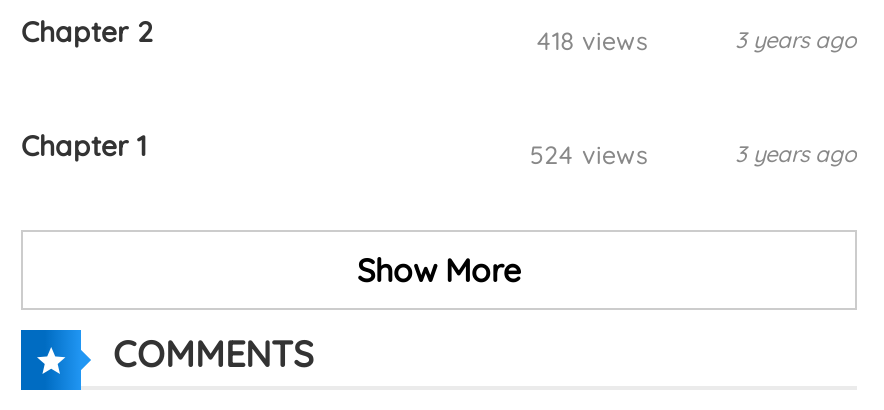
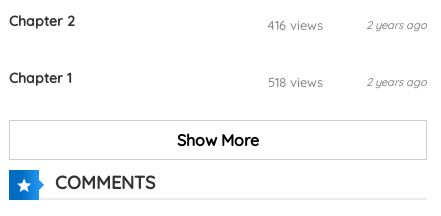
[536,24,648,56] 418 views -> [266,17,322,33] 416 views
[735,26,857,54] 3 years ago -> [366,18,427,32] 2 years ago
[530,138,648,170] 524 views -> [267,74,322,90] 518 views
[735,140,857,168] 3 years ago -> [366,75,427,89] 2 years ago

